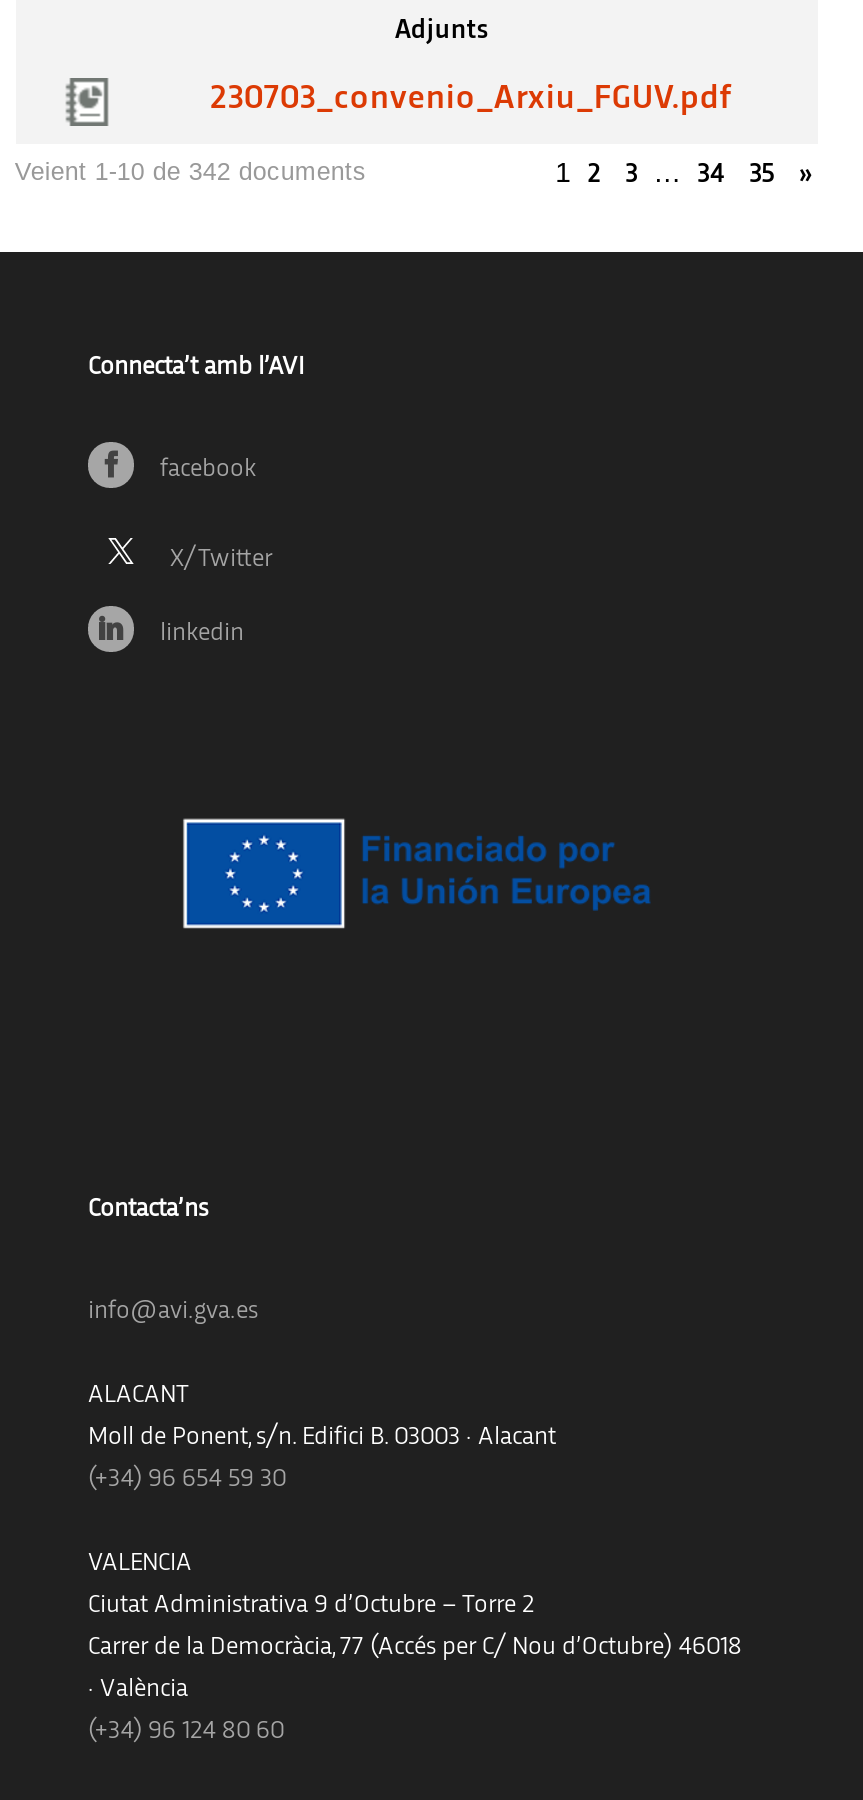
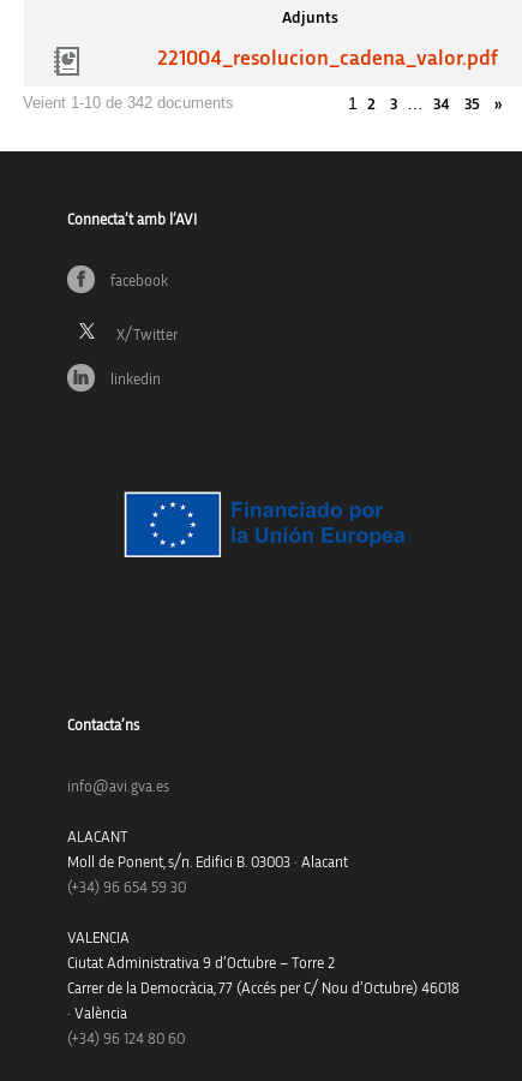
[210,81,732,117] 230703_convenio_Arxiu_FGUV.pdf -> [157,49,498,70] 221004_resolucion_cadena_valor.pdf

